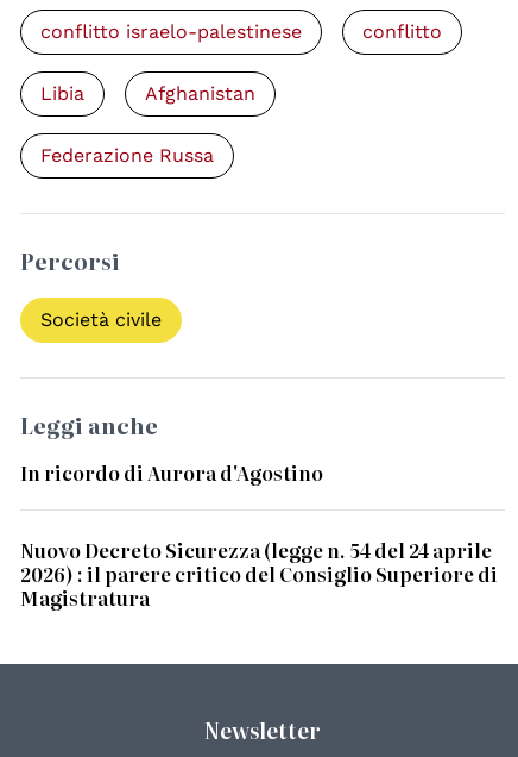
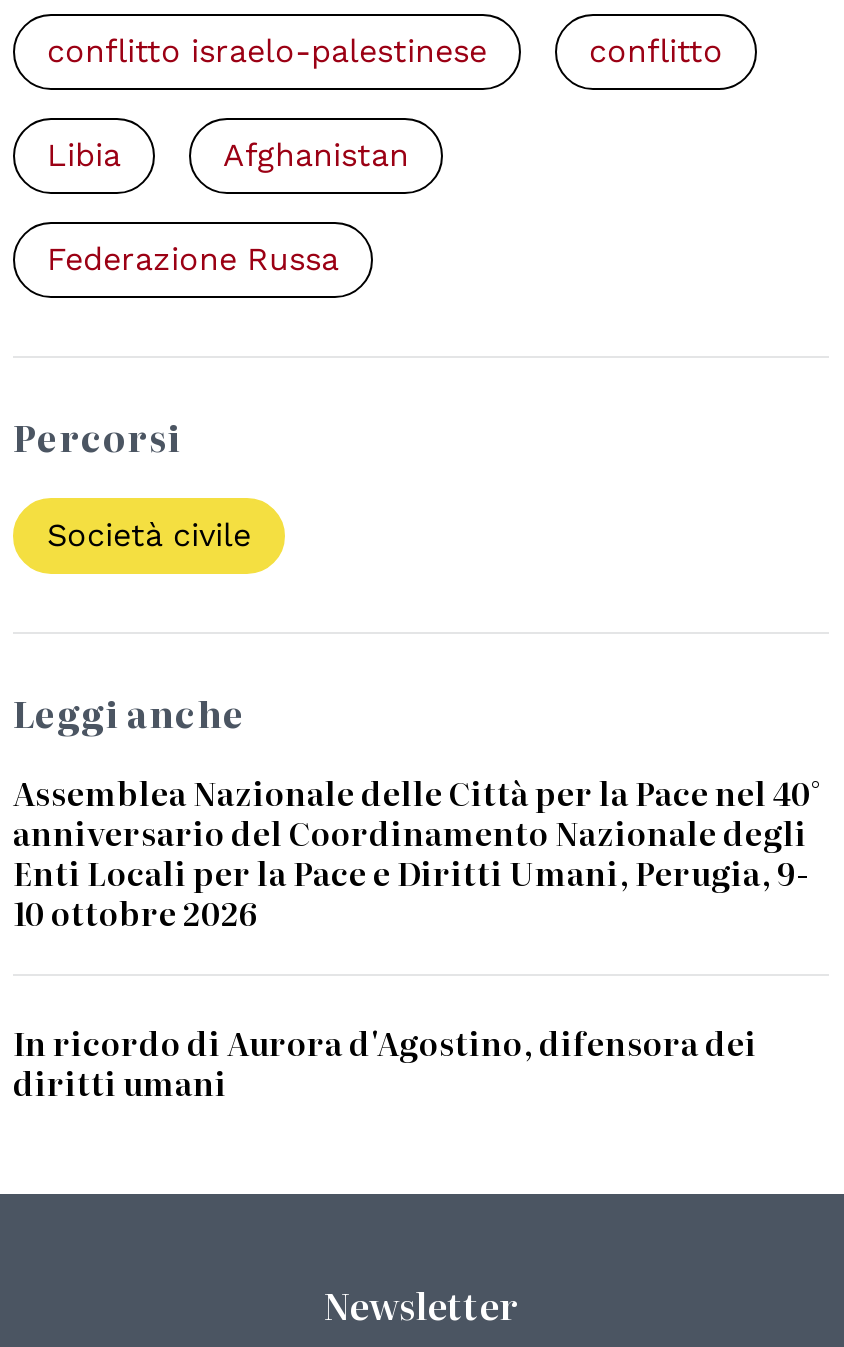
[20,459,323,487] In ricordo di Aurora d'Agostino -> [13,769,823,937] Assemblea Nazionale delle Città per la Pace nel 40° | anniversario del Coordinamento Nazionale degli | Enti Locali per la Pace e Diritti Umani, Perugia, 9- | 10 ottobre 2026
[20,536,498,612] Nuovo Decreto Sicurezza (legge n. 54 del 24 aprile | 2026) : il parere critico del Consiglio Superiore di | Magistratura -> [13,1019,757,1107] In ricordo di Aurora d'Agostino, difensora dei | diritti umani

